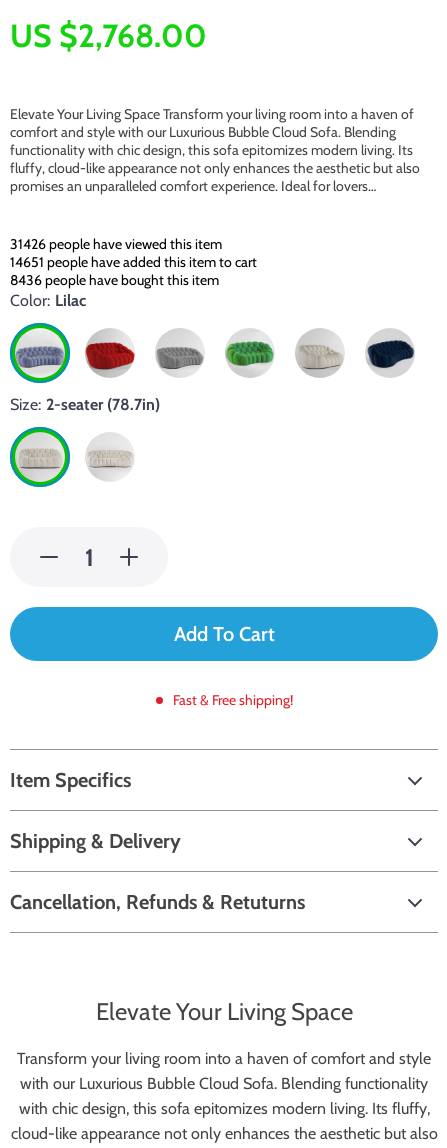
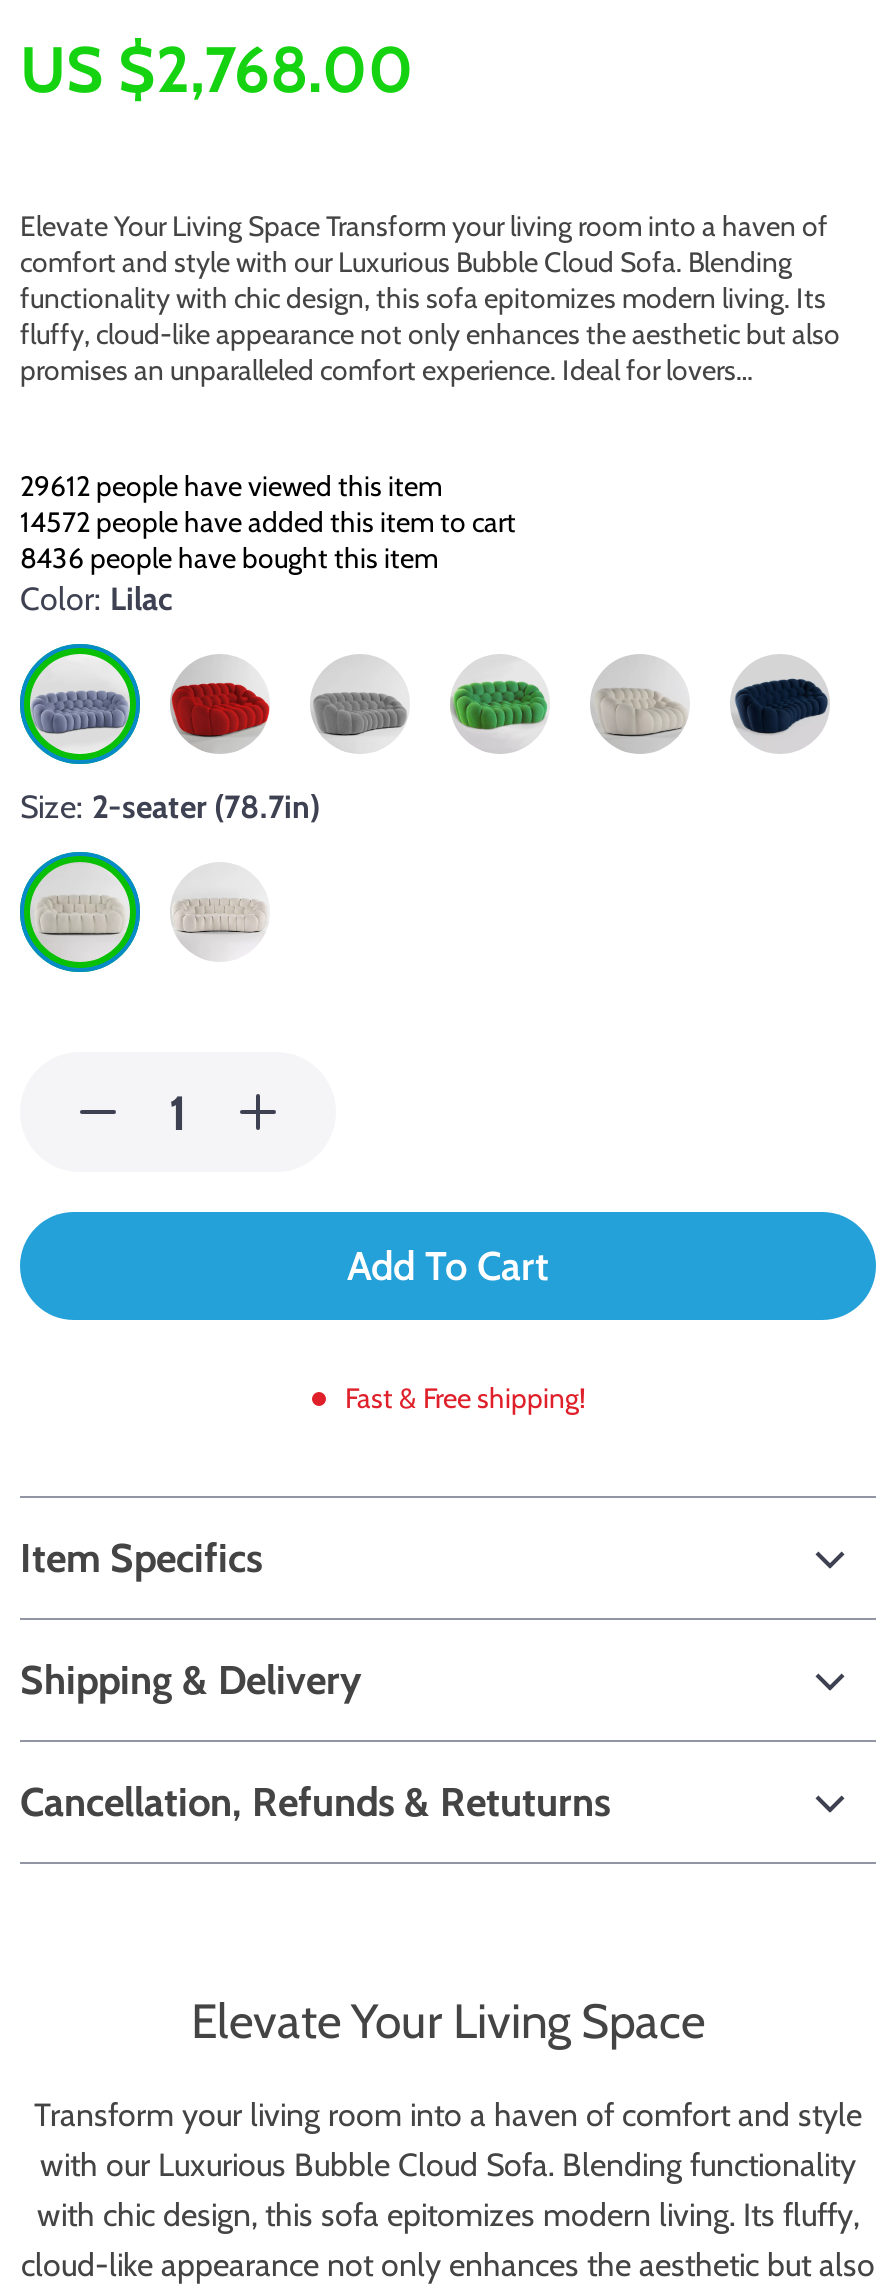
[10,235,222,253] 31426 people have viewed this item -> [20,468,442,504] 29612 people have viewed this item
[10,253,257,271] 14651 people have added this item to cart -> [20,504,516,540] 14572 people have added this item to cart

